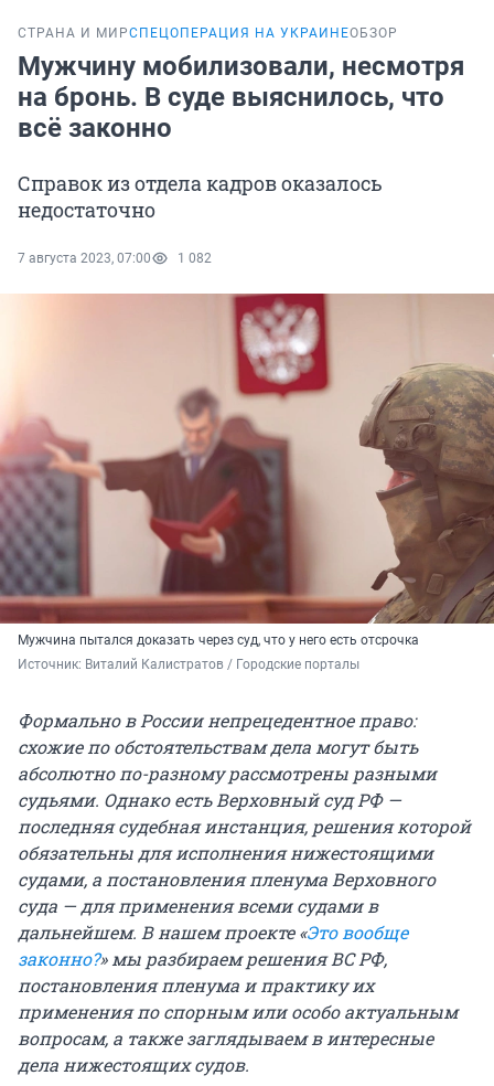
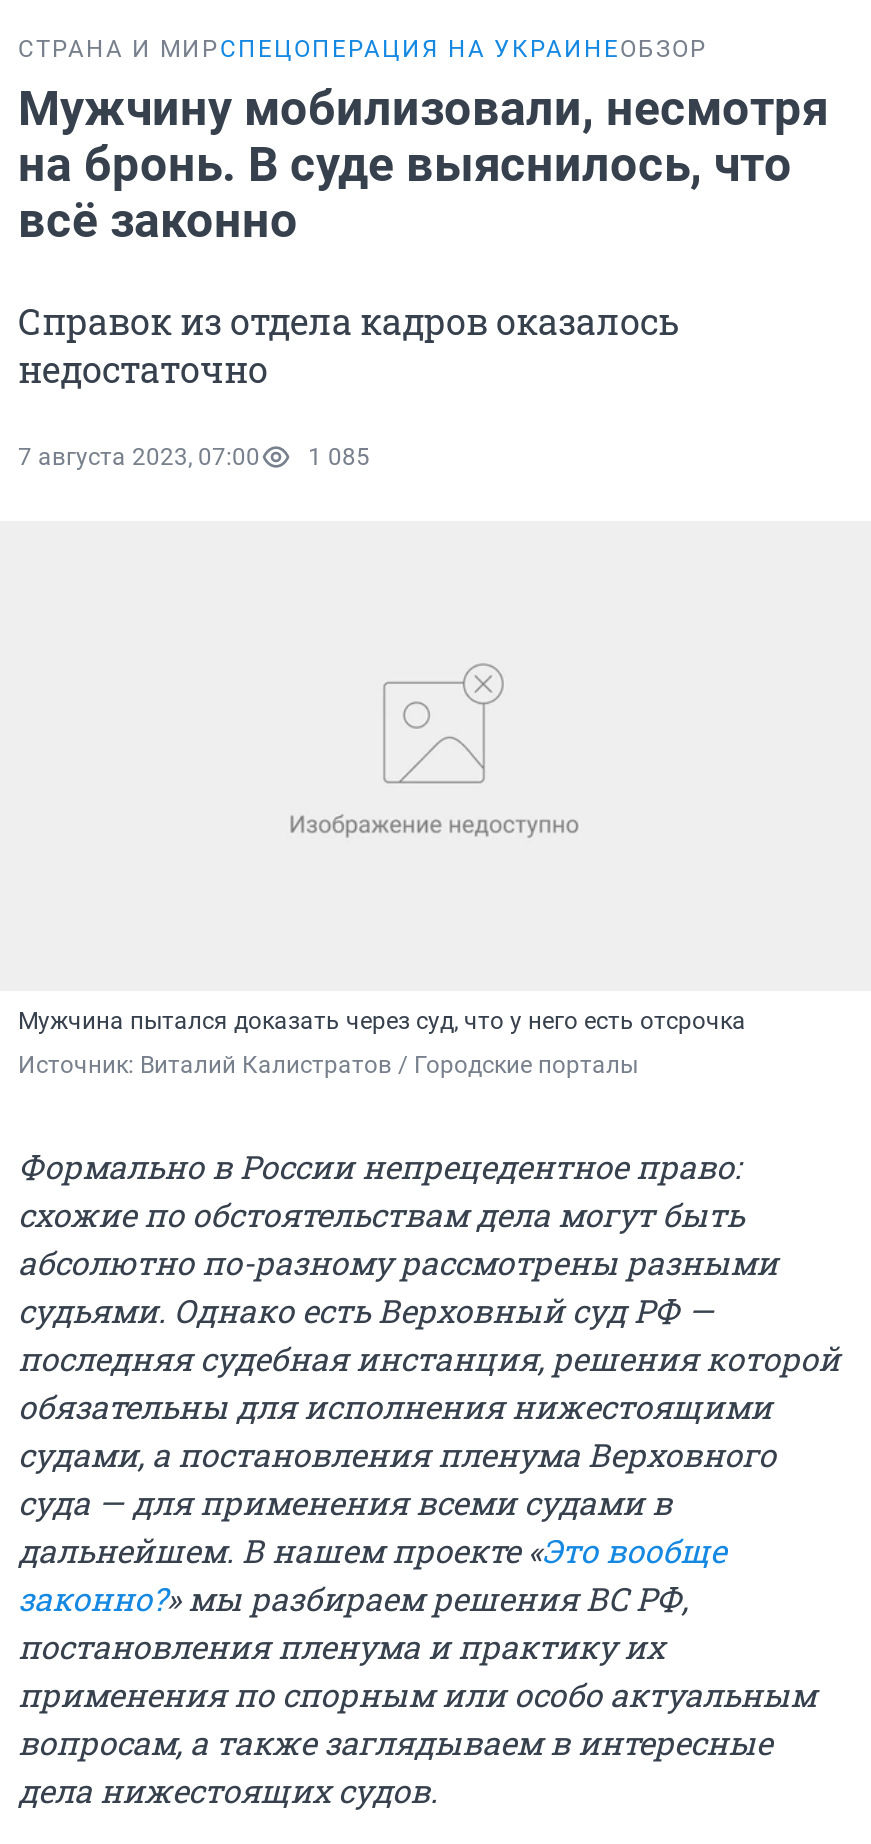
[18,251,212,266] 7 августа 2023, 07:00 1 082 -> [18,443,370,471] 7 августа 2023, 07:00 1 085
[3,292,491,625] [image] -> none

